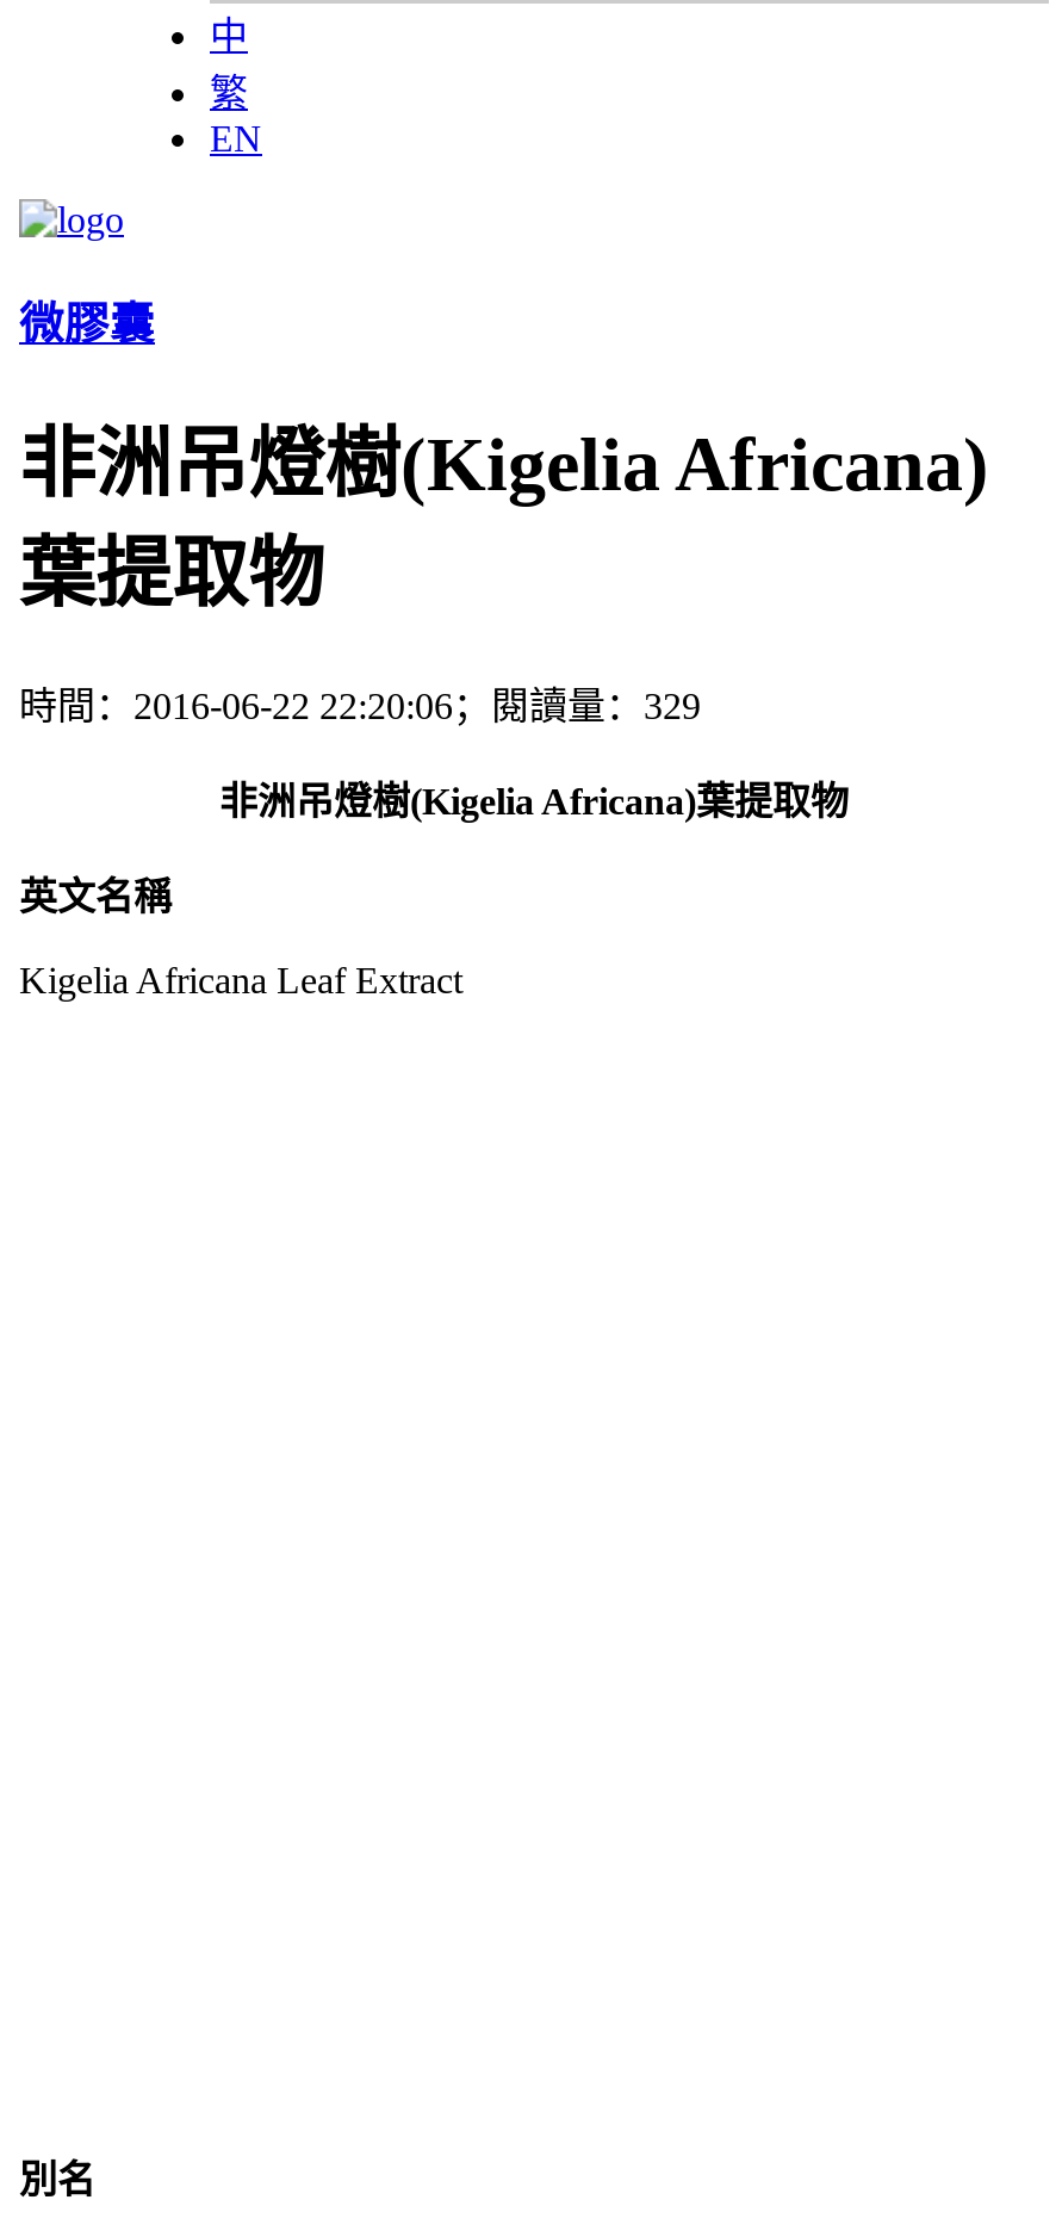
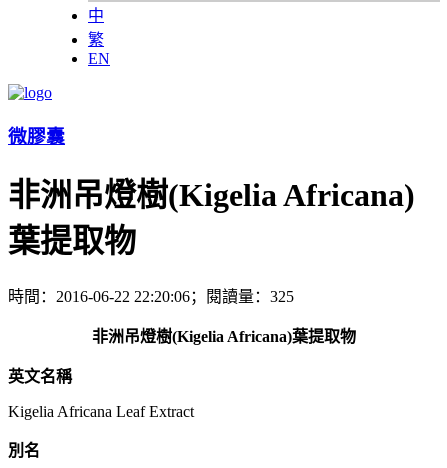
[19,685,701,725] 時間：2016-06-22 22:20:06；閱讀量：329 -> [8,288,294,305] 時間：2016-06-22 22:20:06；閱讀量：325

